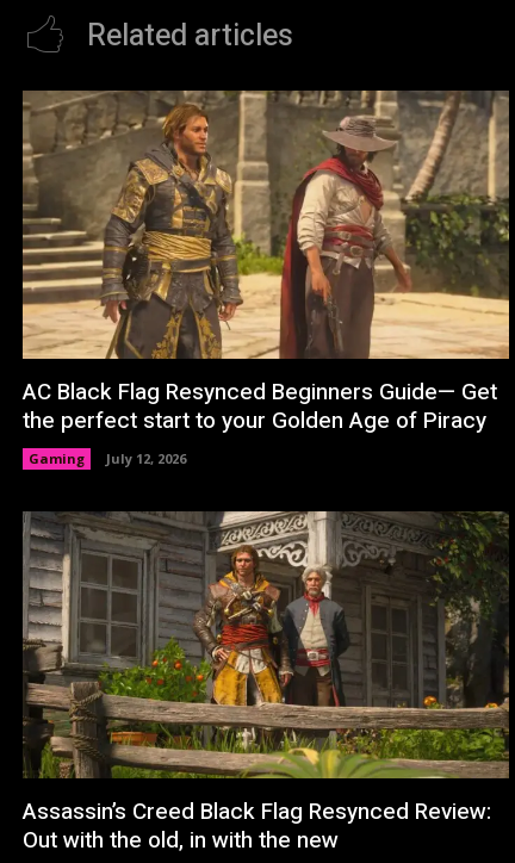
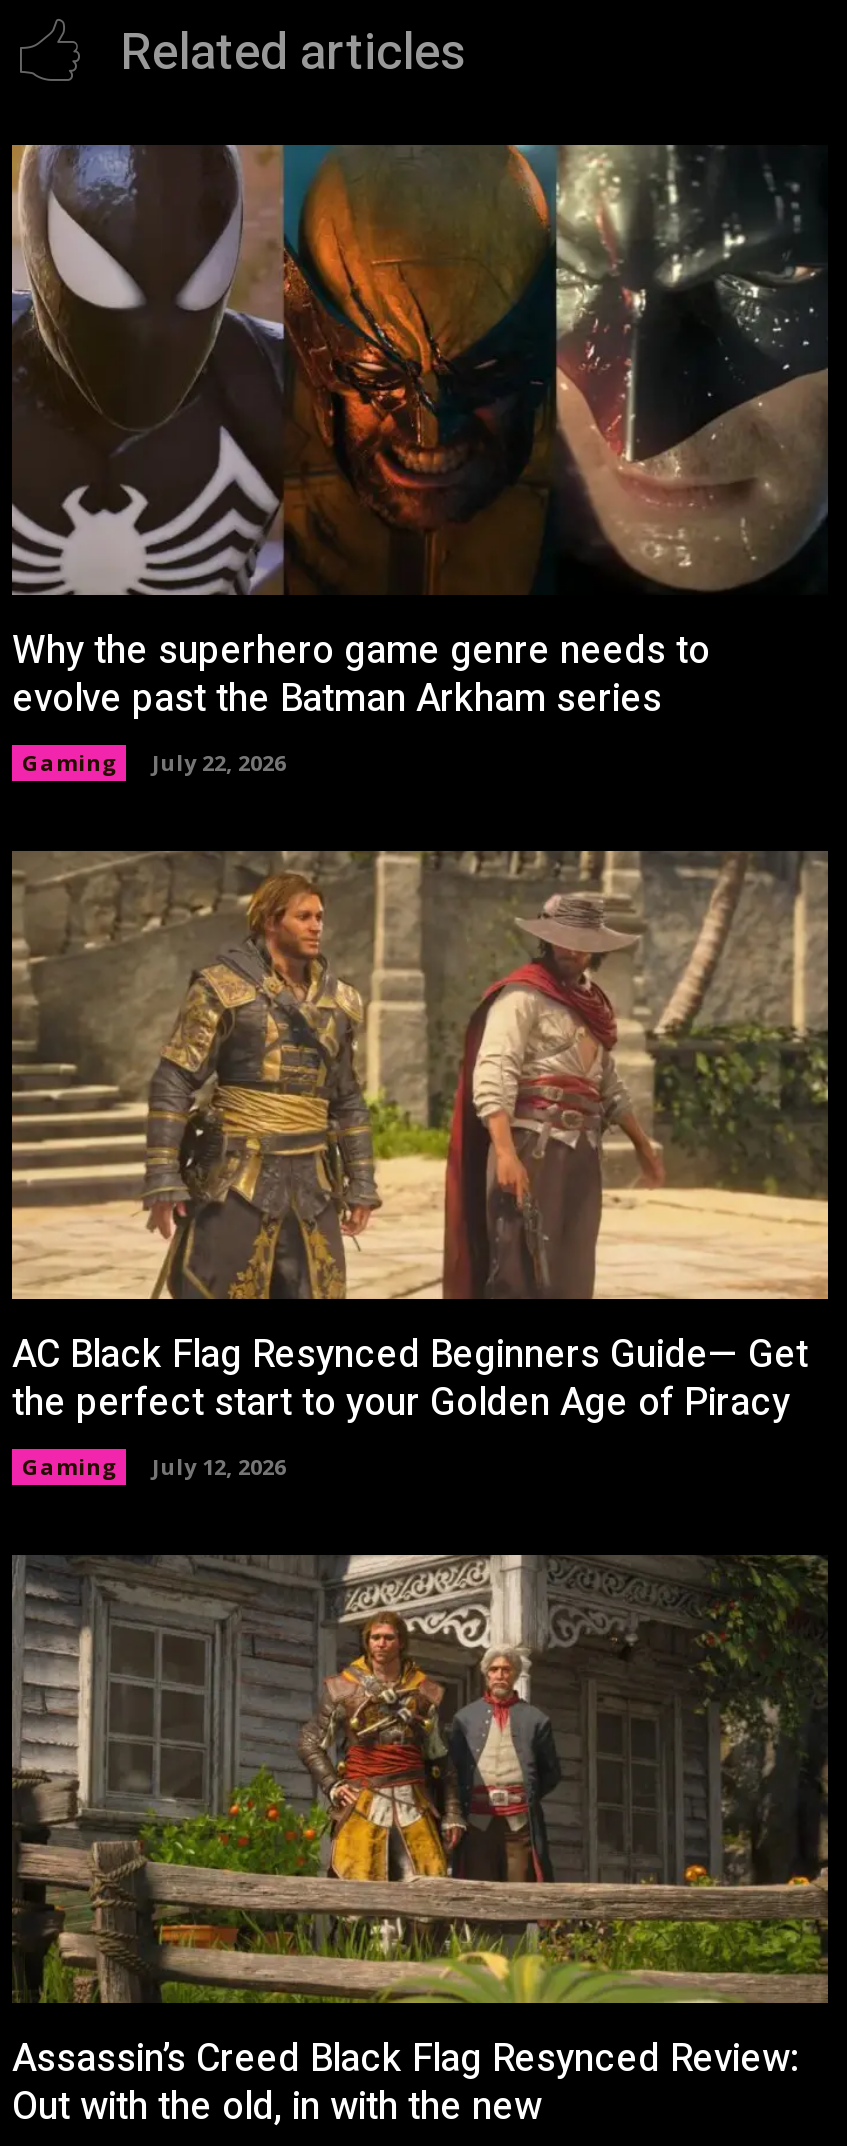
none -> [10,143,828,776] [image] | Why the superhero game genre needs to | evolve past the Batman Arkham series | Gaming | July 22, 2026

